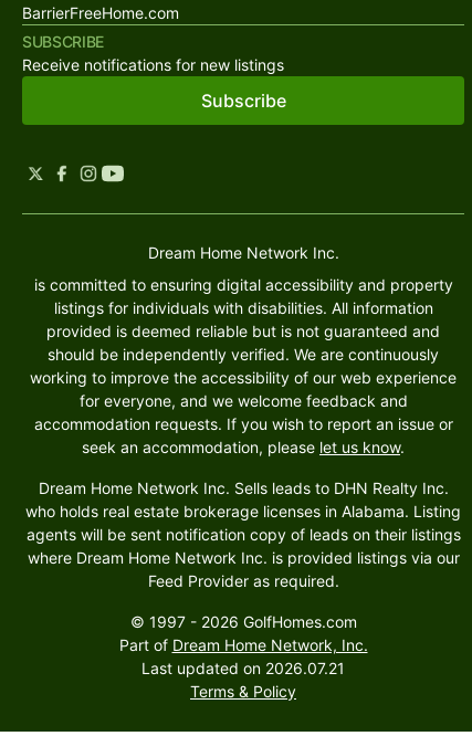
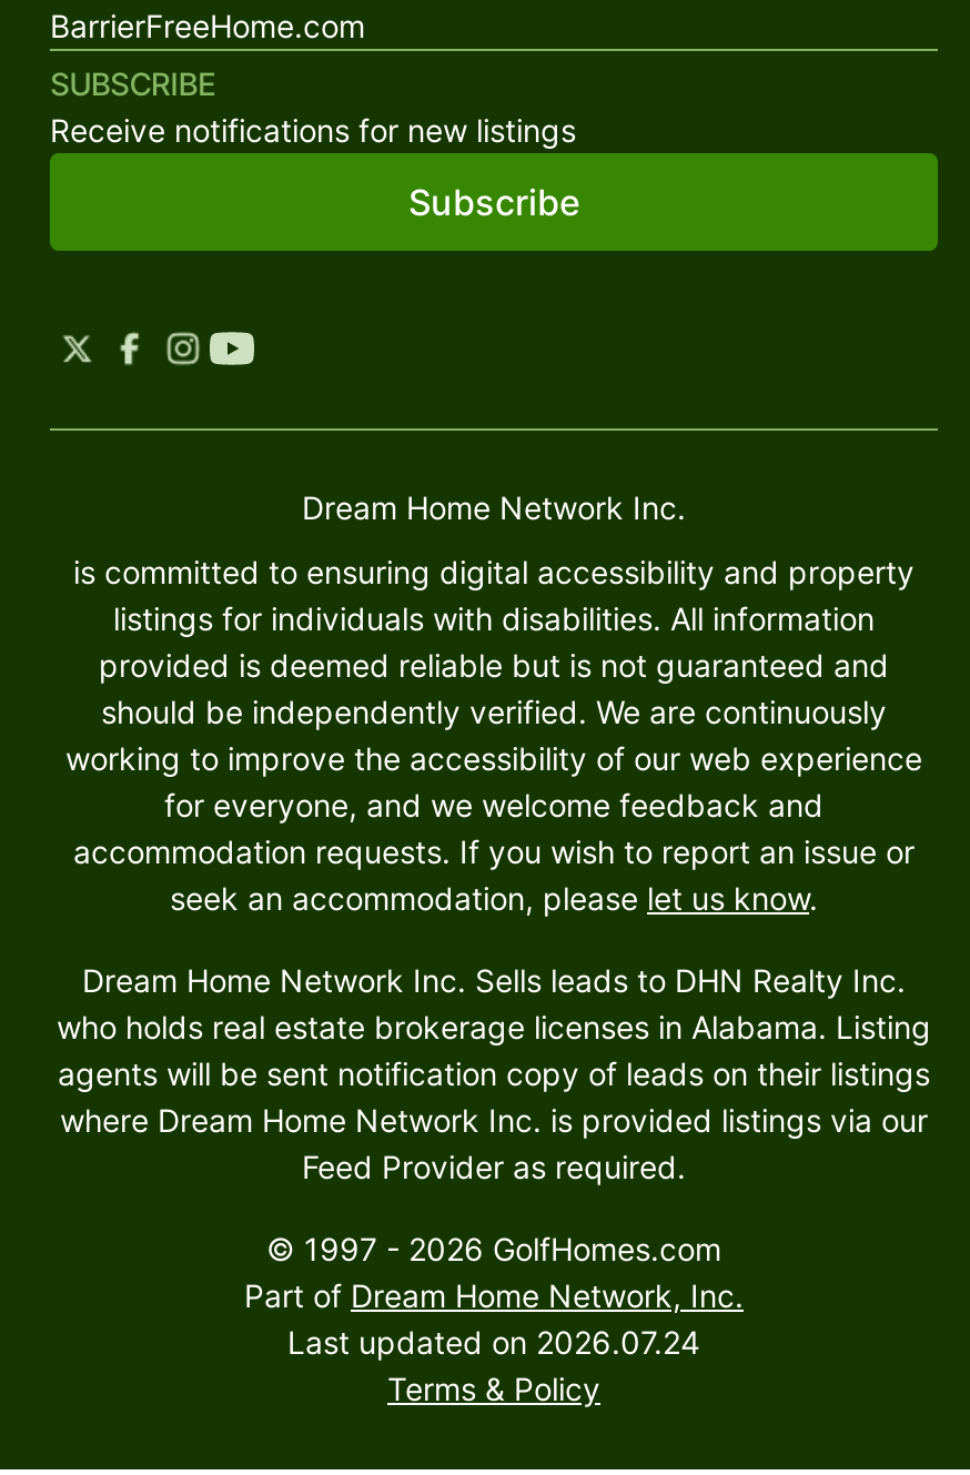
[141,659,345,677] Last updated on 2026.07.21 -> [287,1323,700,1360] Last updated on 2026.07.24

